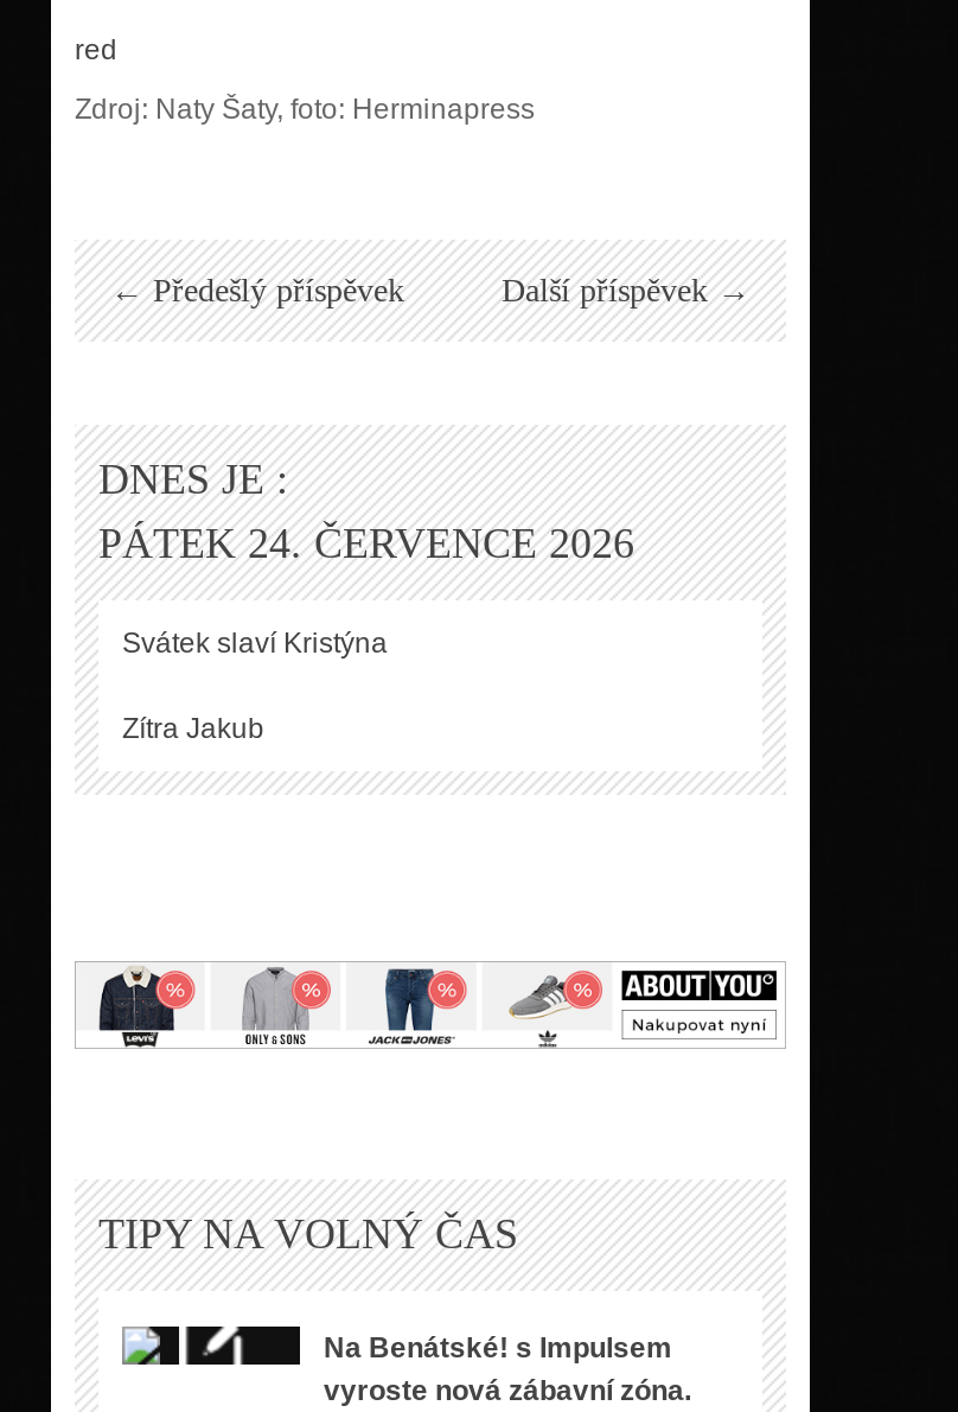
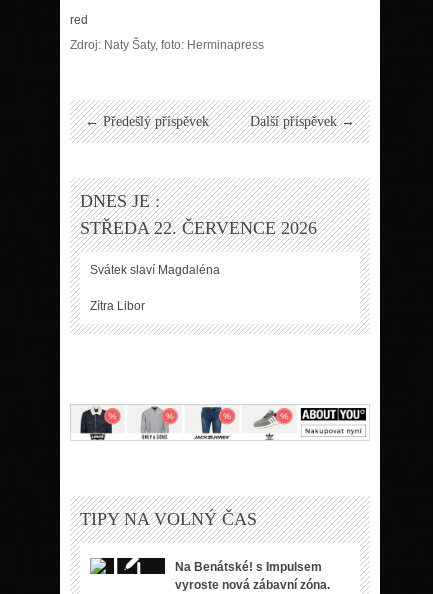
[98,519,634,567] PÁTEK 24. ČERVENCE 2026 -> [80,218,317,238] STŘEDA 22. ČERVENCE 2026
[122,626,388,659] Svátek slaví Kristýna -> [90,263,220,277] Svátek slaví Magdaléna
[122,711,264,745] Zítra Jakub -> [90,299,145,313] Zítra Libor

